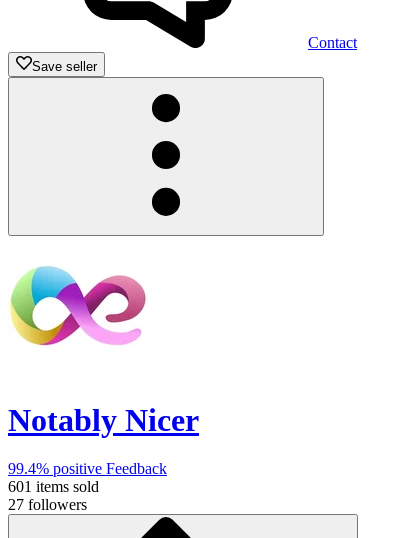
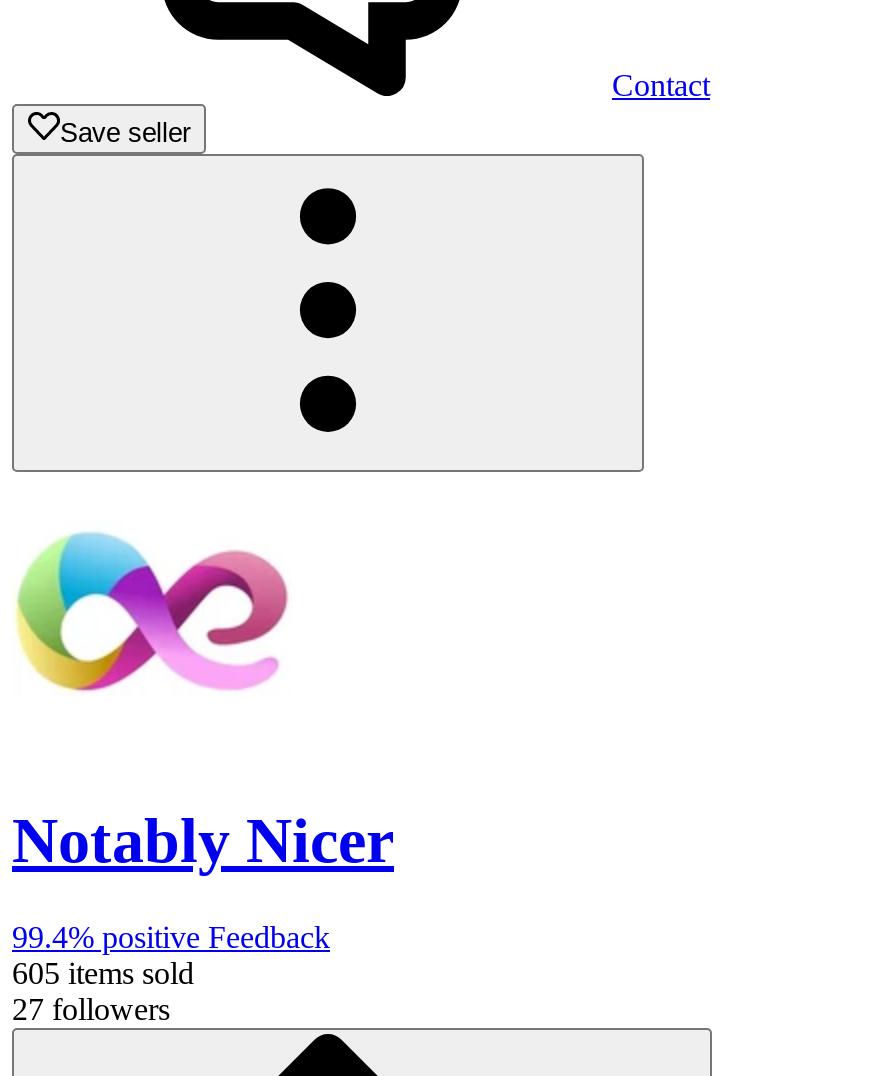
[8,478,99,495] 601 items sold -> [12,956,194,990] 605 items sold

